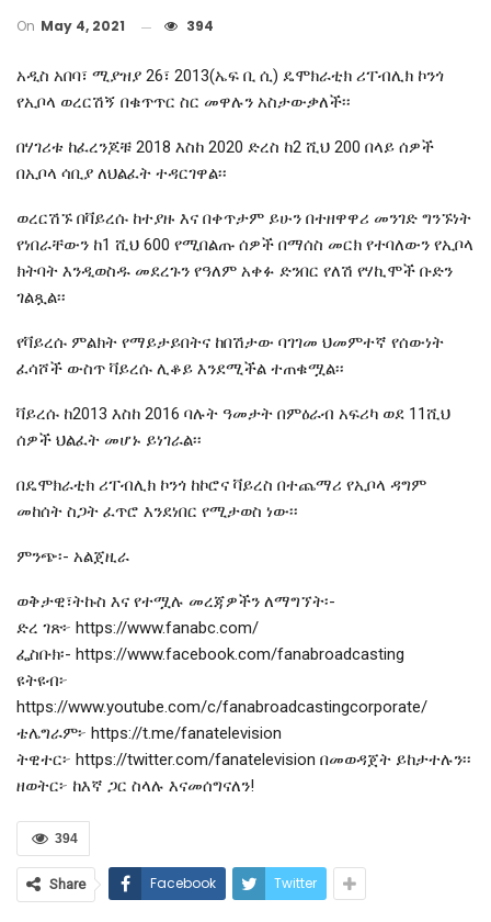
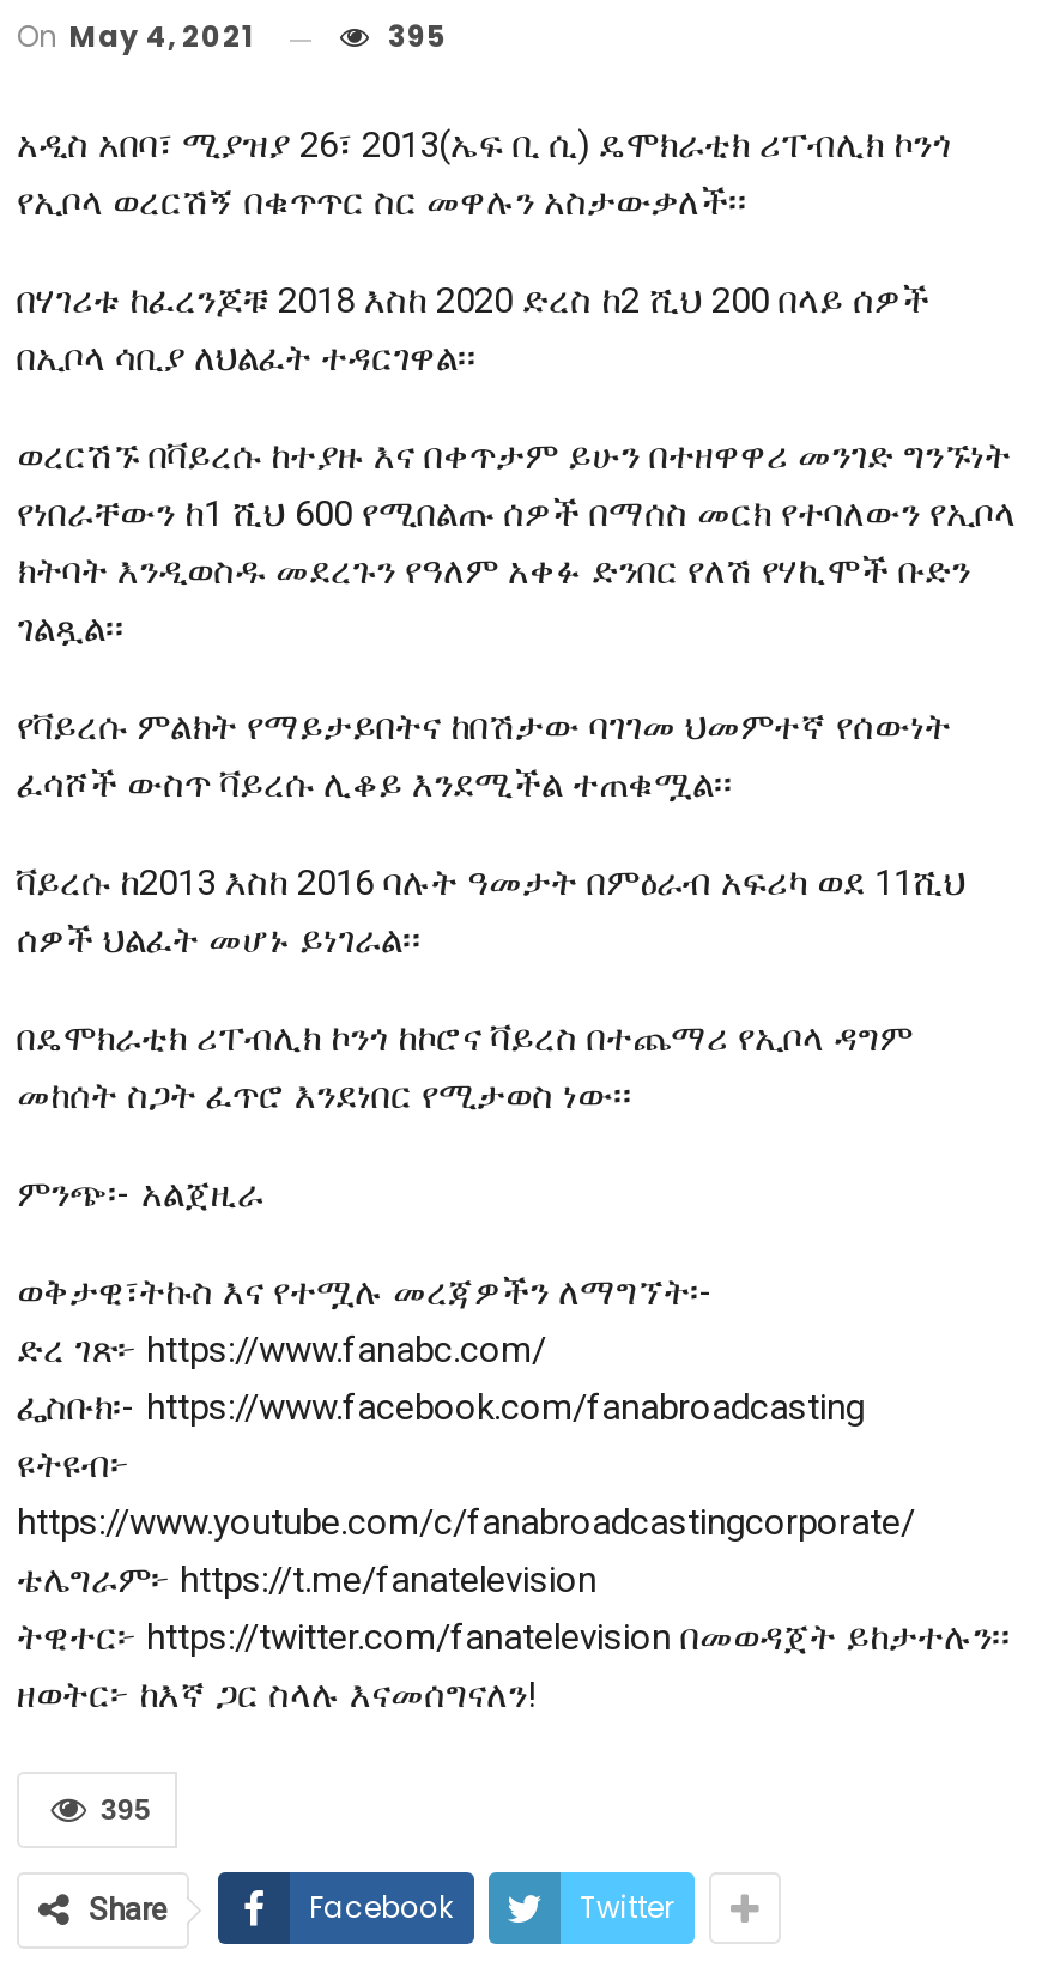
[186,17,214,35] 394 -> [388,16,446,57] 395
[55,831,78,847] 394 -> [101,1794,151,1827] 395

